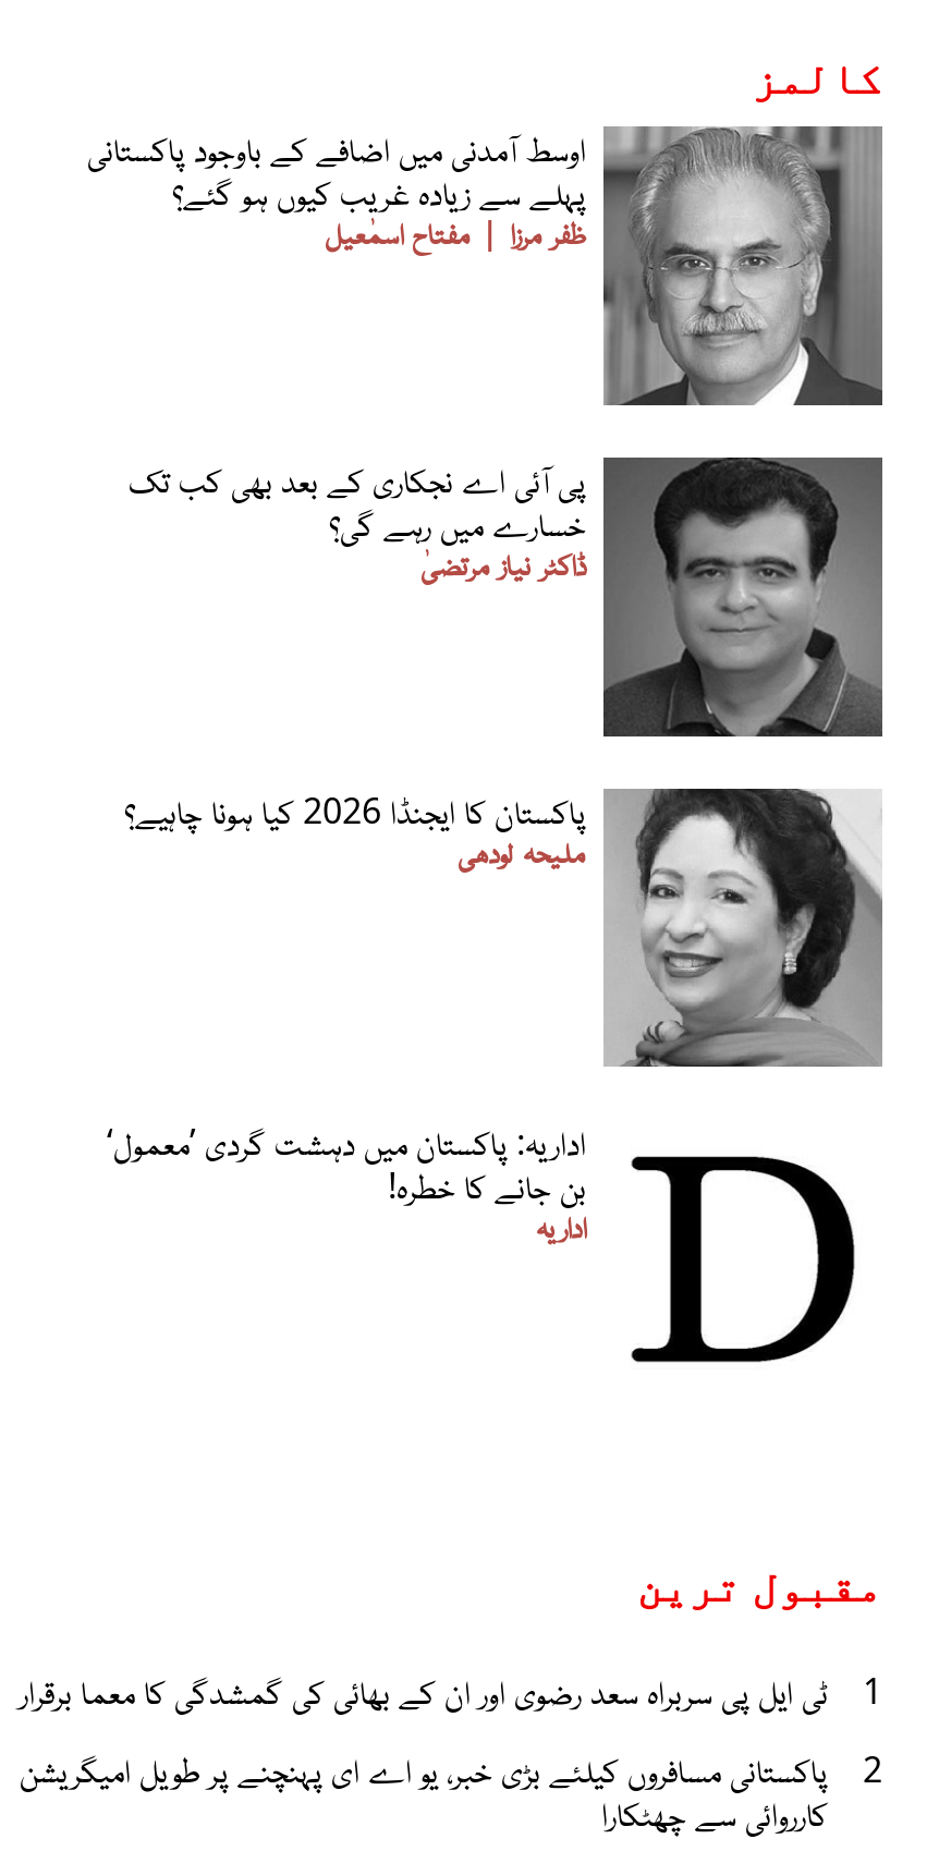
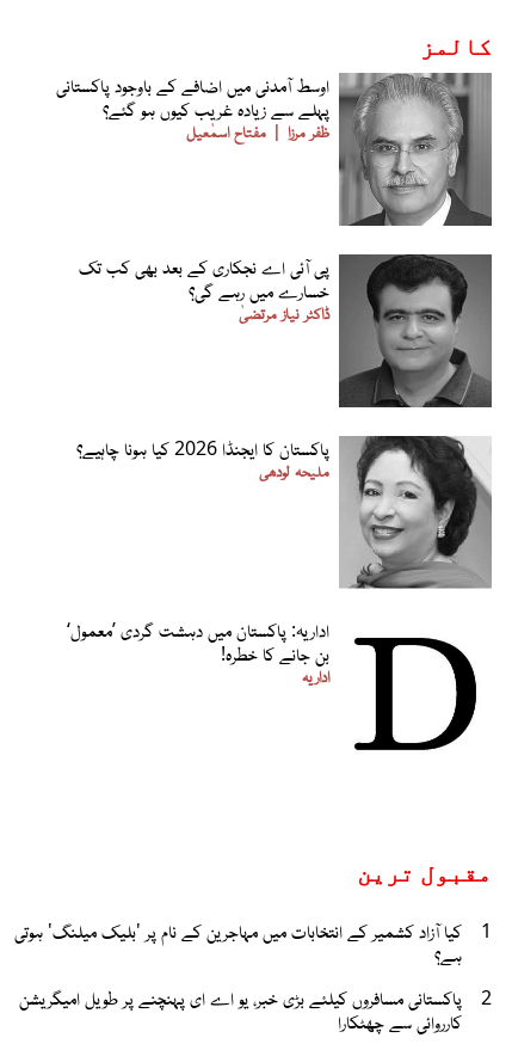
[20,1668,828,1716] ٹی ایل پی سربراہ سعد رضوی اور ان کے بھائی کی گمشدگی کا معما برقرار -> [14,918,462,968] کیا آزاد کشمیر کے انتخابات میں مہاجرین کے نام پر 'بلیک میلنگ' ہوتی | ہے؟

